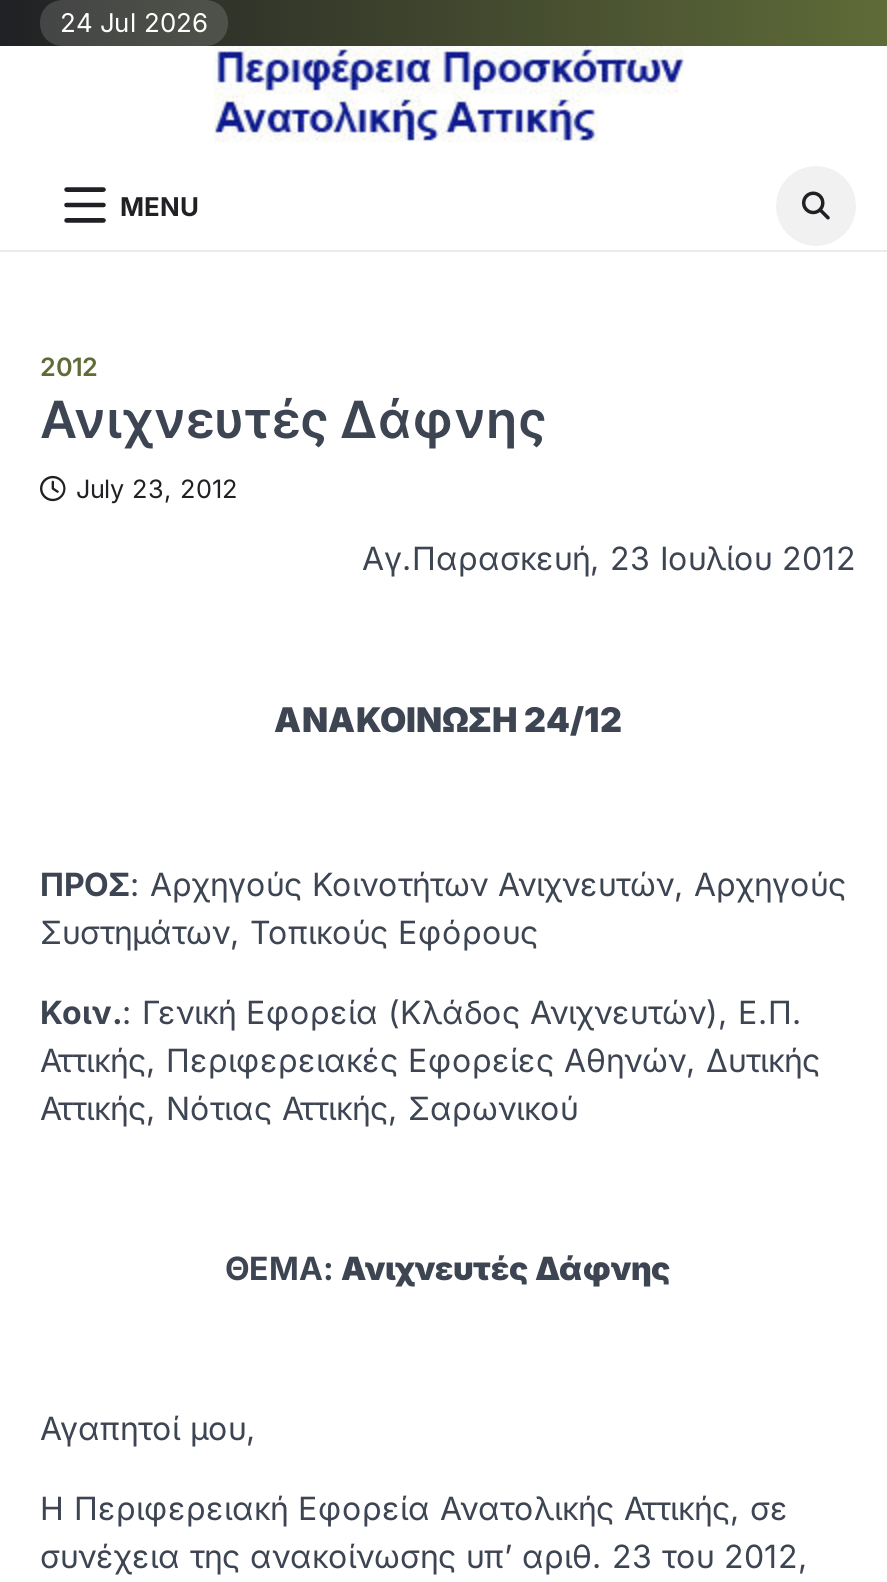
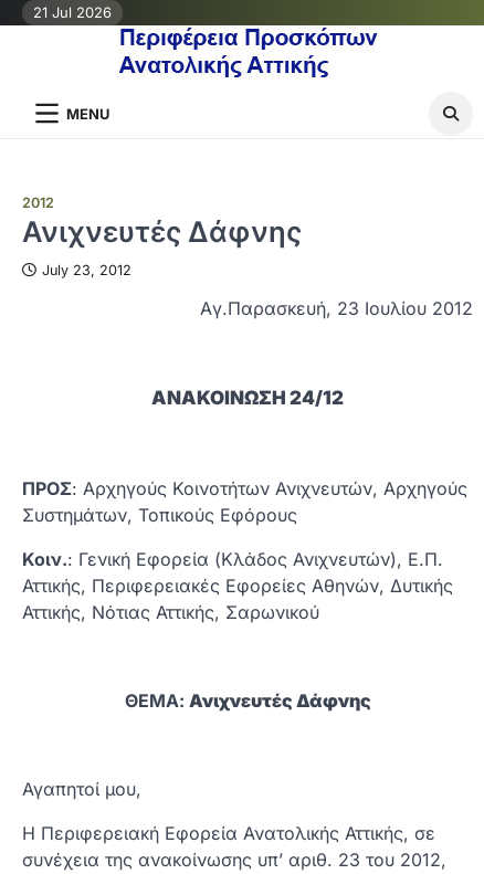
[60,6,208,38] 24 Jul 2026 -> [33,3,112,21] 21 Jul 2026

